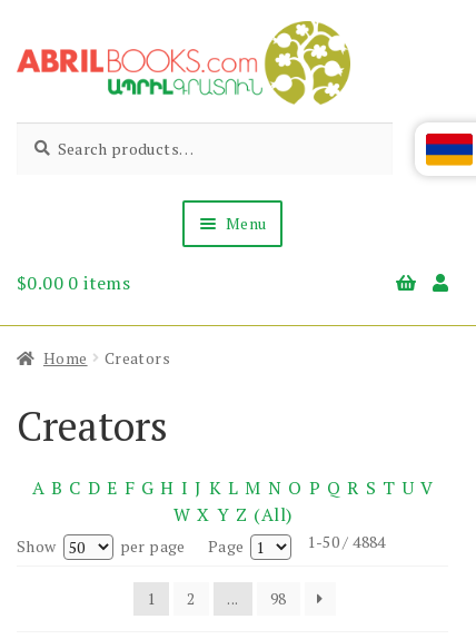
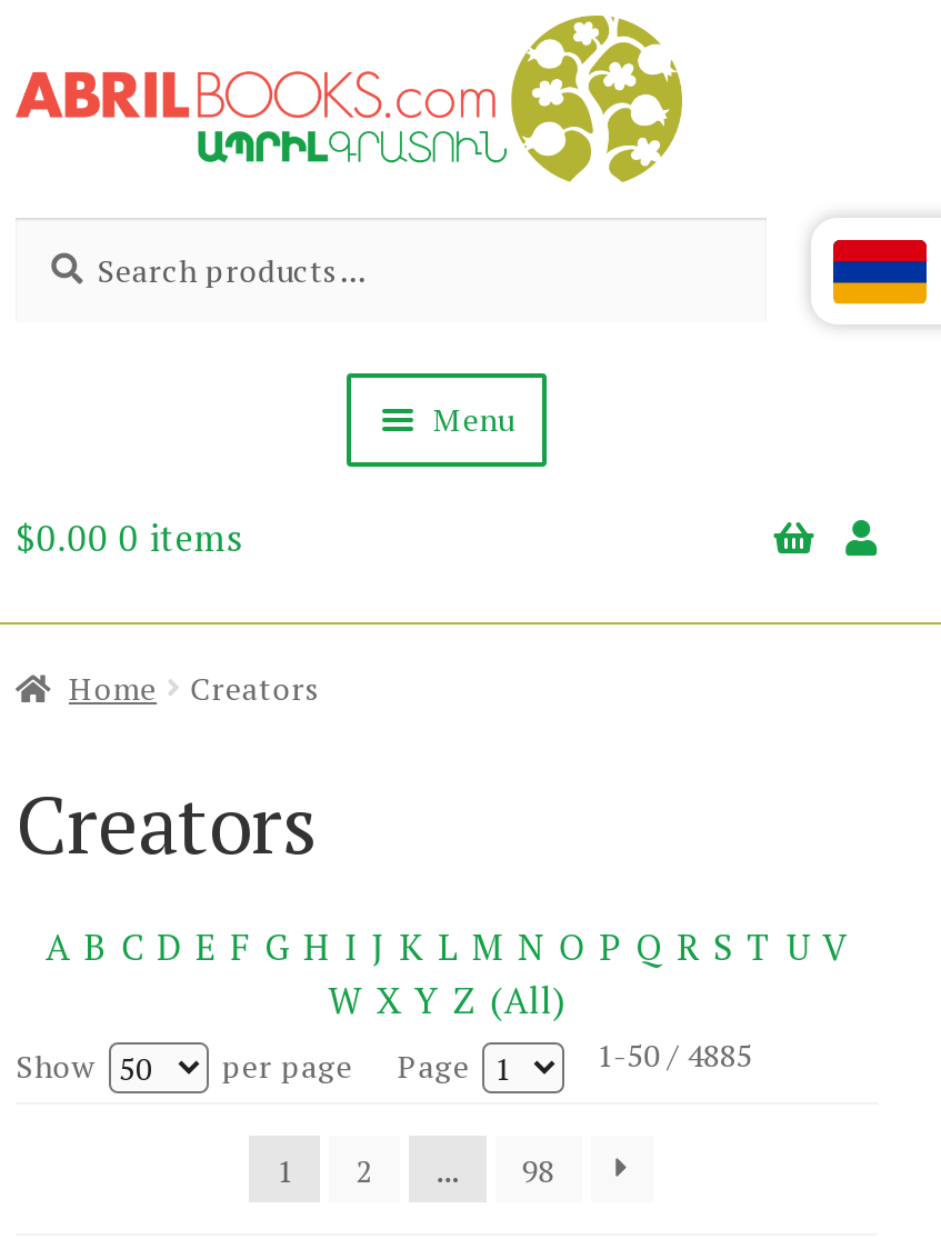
[307,531,386,552] 1-50 / 4884 -> [596,1033,753,1076] 1-50 / 4885

